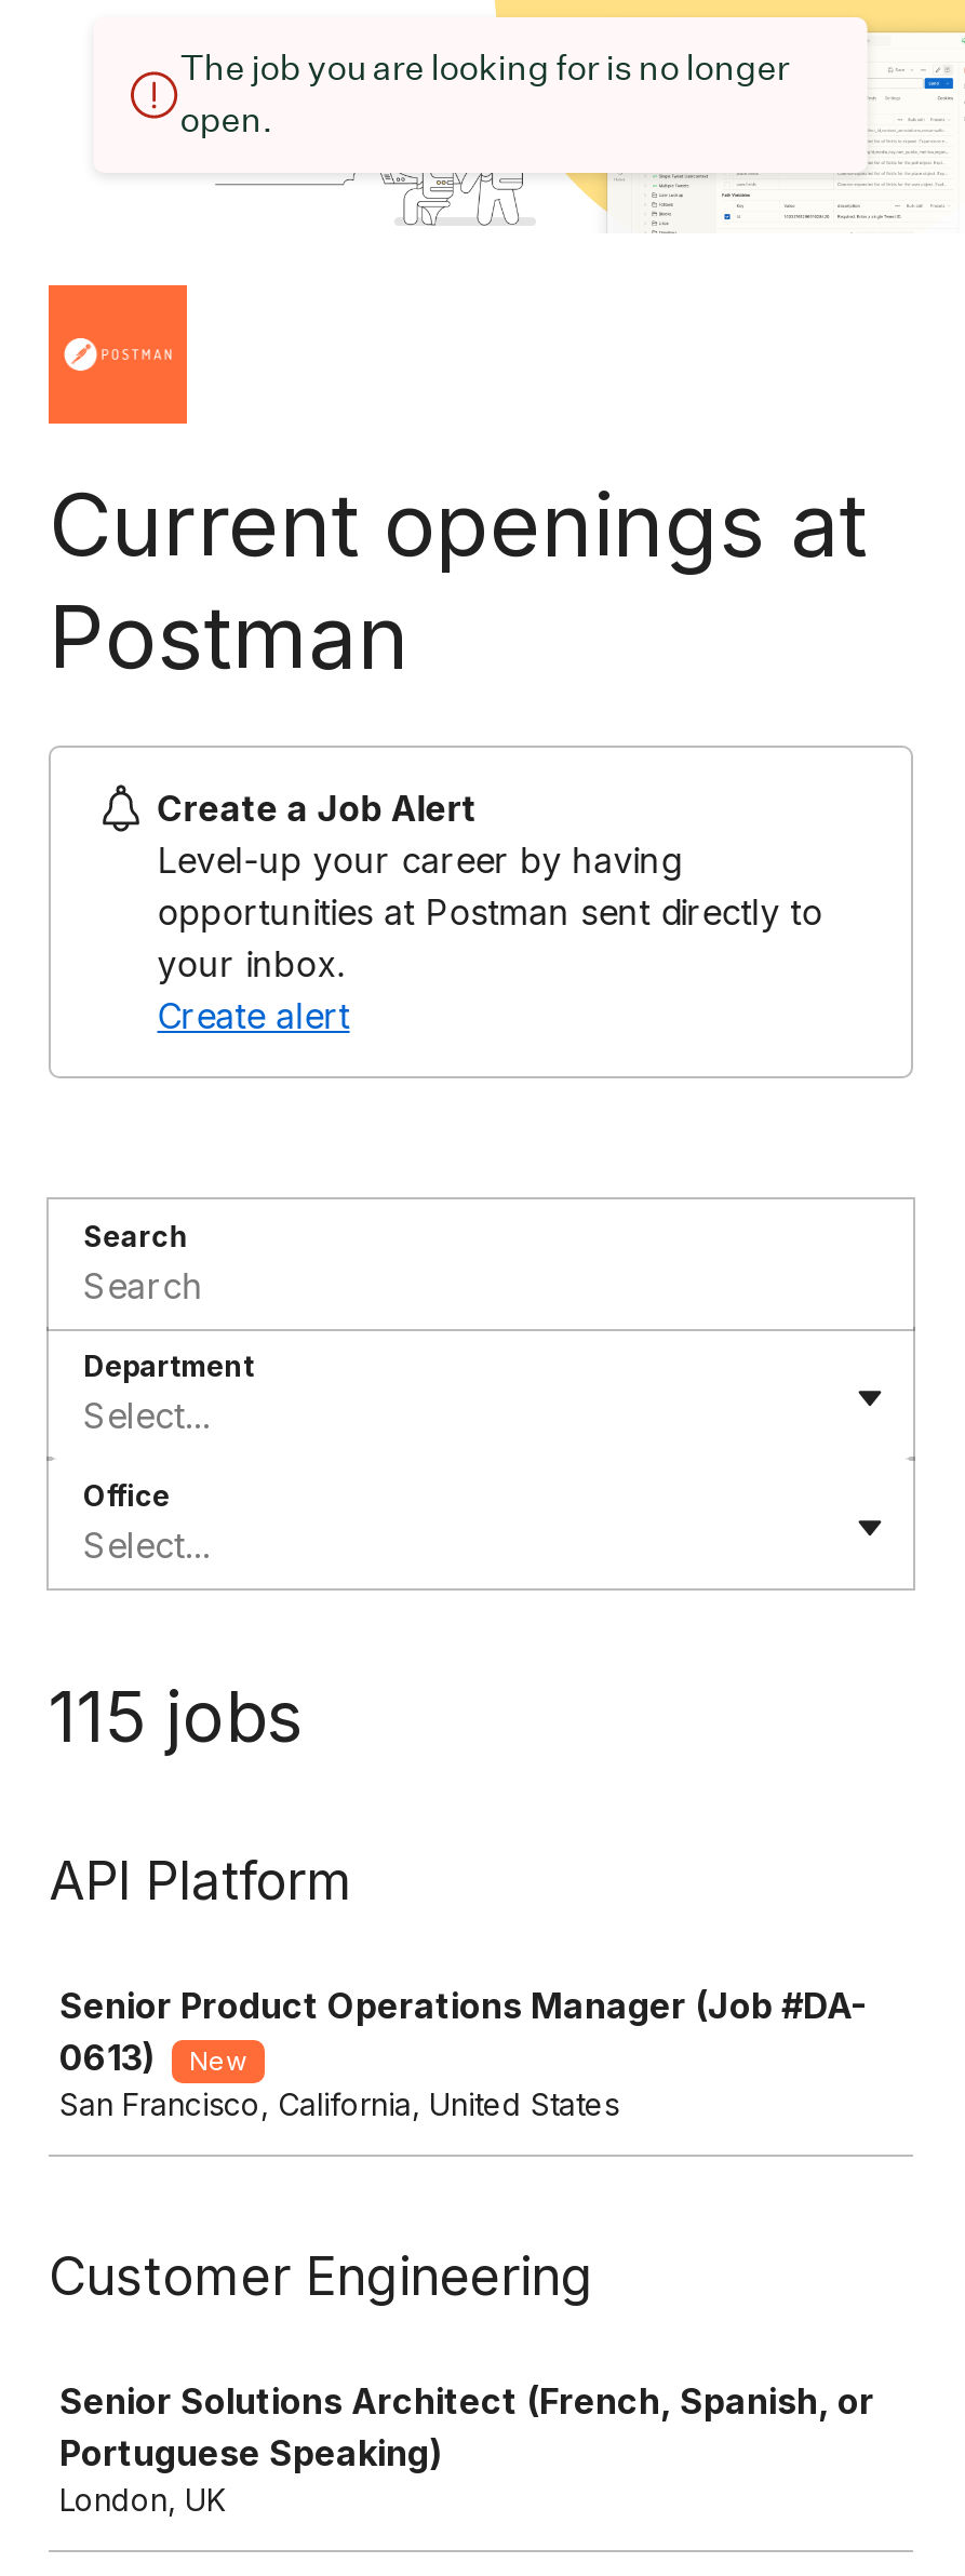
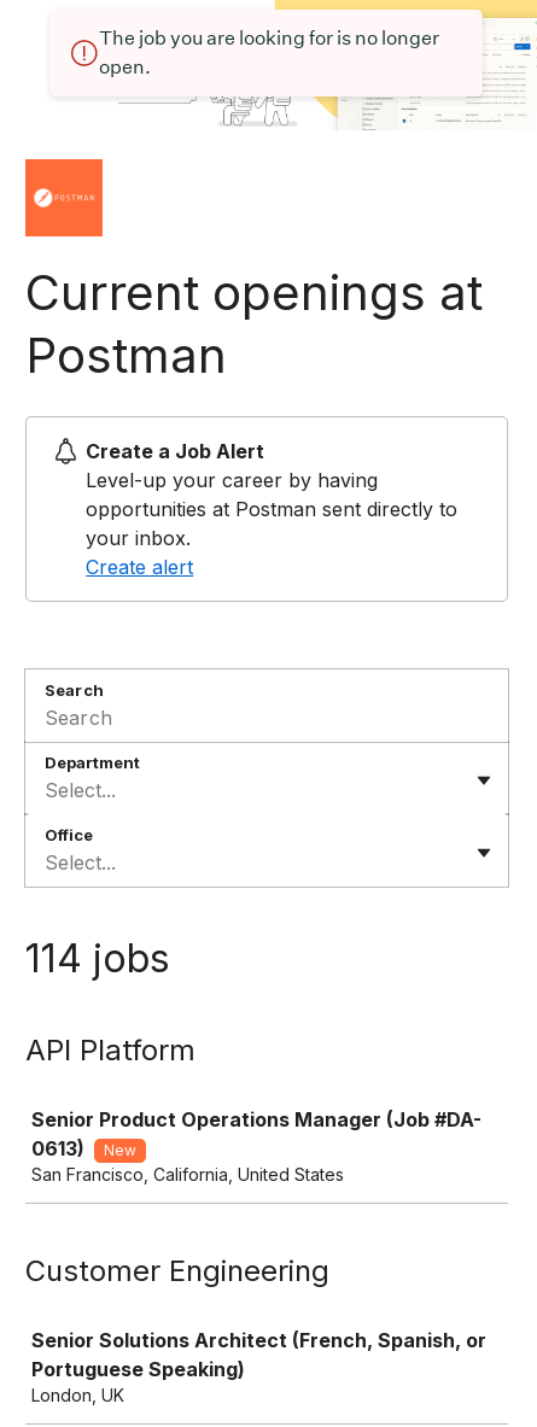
[49,1675,304,1759] 115 jobs -> [25,935,170,982] 114 jobs

